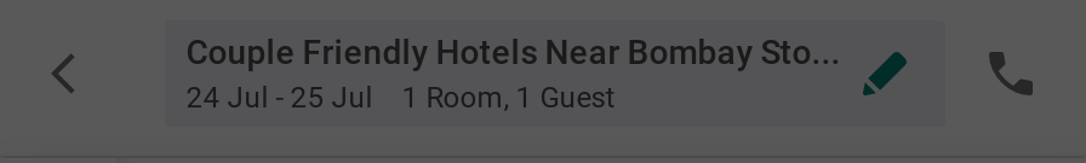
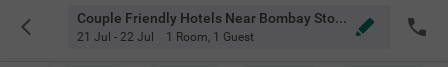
[186,81,615,115] 24 Jul - 25 Jul 1 Room, 1 Guest -> [77,30,254,44] 21 Jul - 22 Jul 1 Room, 1 Guest

